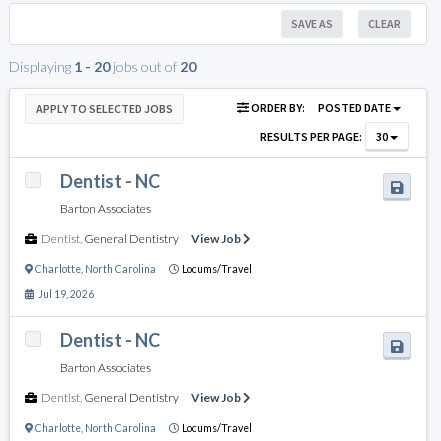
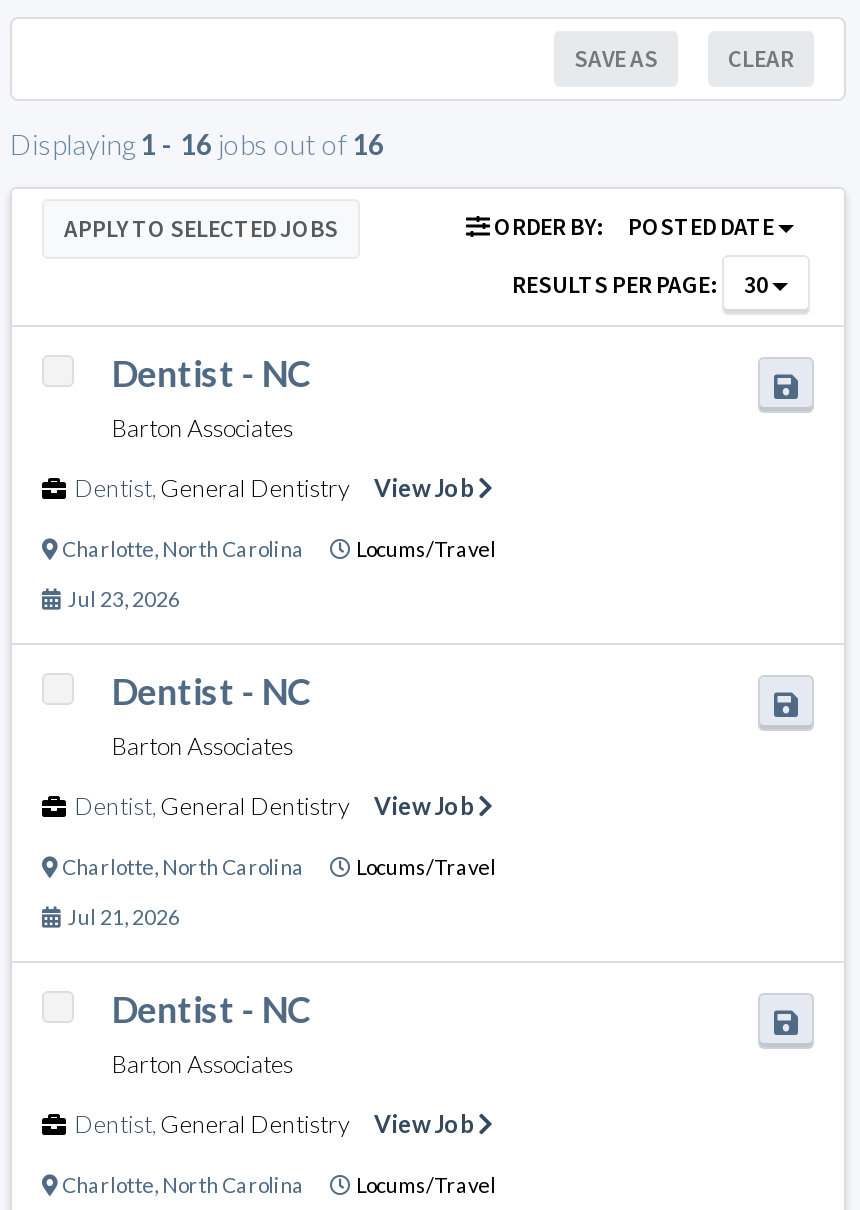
[9,57,196,74] Displaying 1 - 20 jobs out of 20 -> [10,126,384,160] Displaying 1 - 16 jobs out of 16
[34,288,94,300] Jul 19, 2026 -> [60,587,496,929] Jul 23, 2026 | Dentist - NC | Barton Associates | Dentist, General Dentistry | View Job | Charlotte, North Carolina | Locums/Travel | Jul 21, 2026

